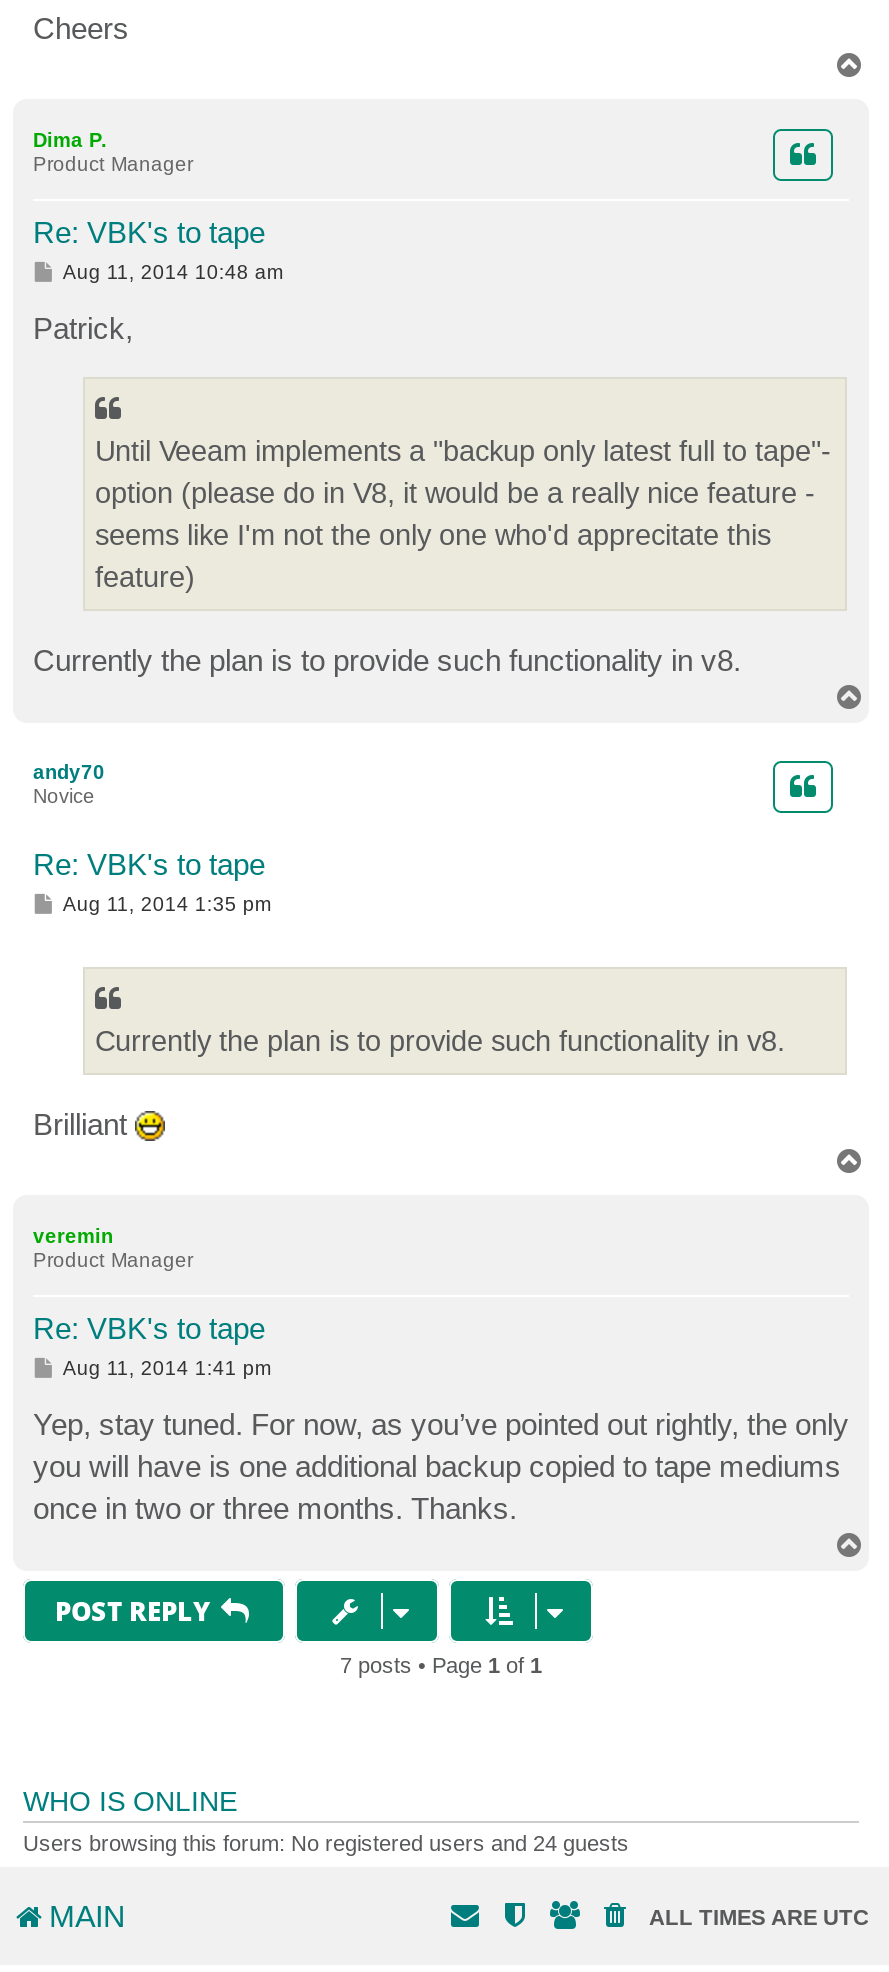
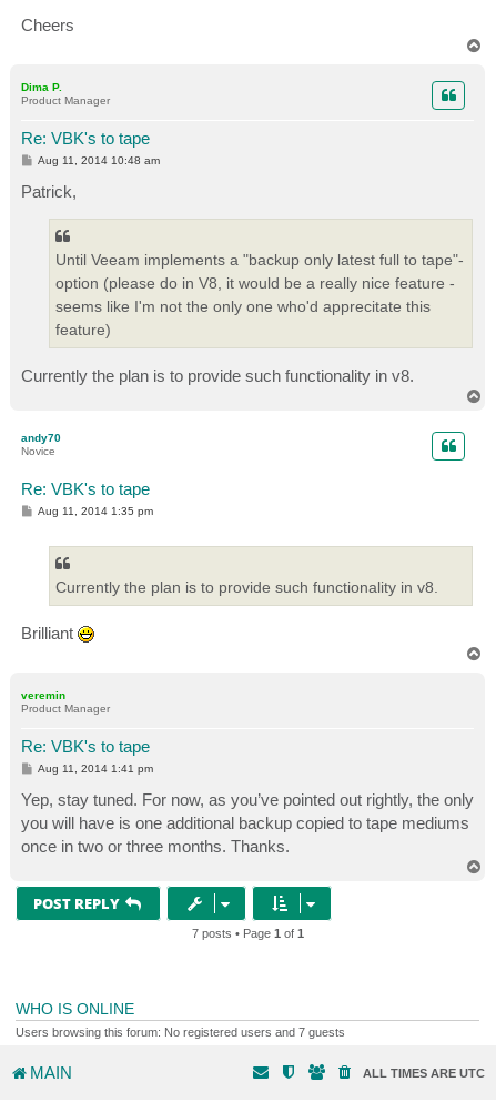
[23,1830,629,1854] Users browsing this forum: No registered users and 24 guests -> [16,1025,345,1038] Users browsing this forum: No registered users and 7 guests

